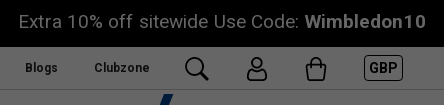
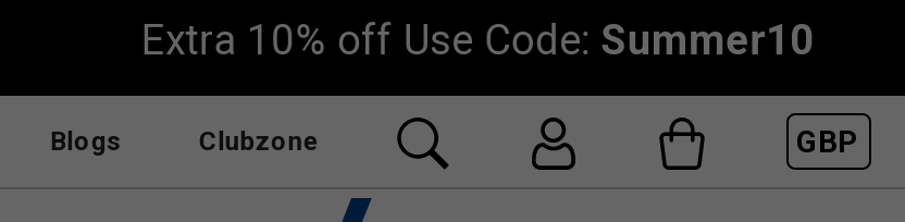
[18,10,426,33] Extra 10% off sitewide Use Code: Wimbledon10 -> [141,15,814,65] Extra 10% off Use Code: Summer10

